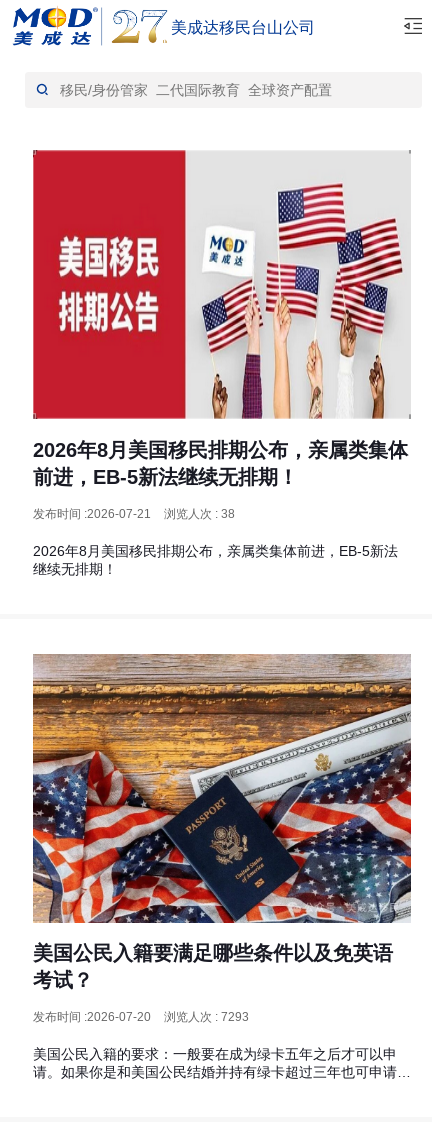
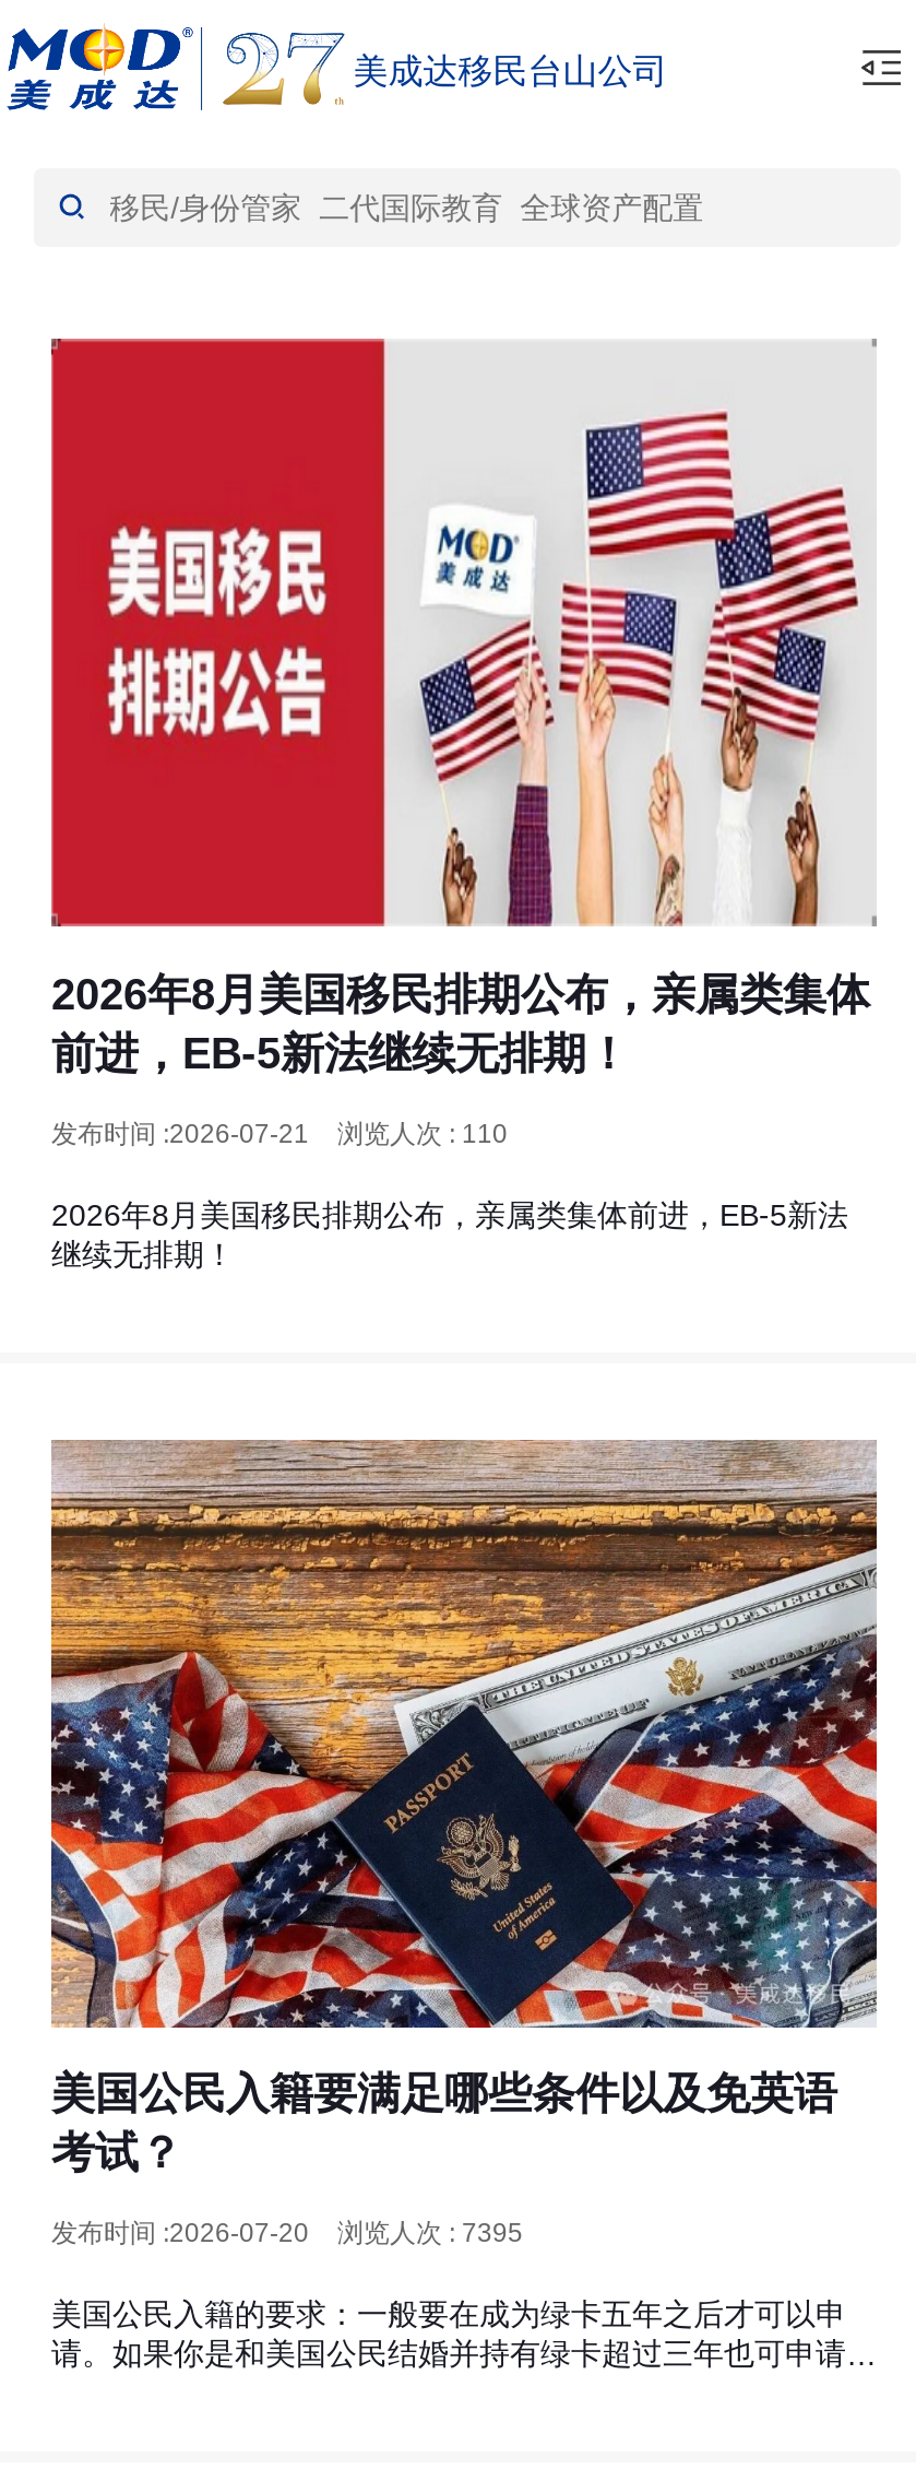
[33,507,235,521] 发布时间 :2026-07-21 浏览人次 : 38 -> [51,1118,508,1149] 发布时间 :2026-07-21 浏览人次 : 110
[33,1010,249,1024] 发布时间 :2026-07-20 浏览人次 : 7293 -> [51,2219,523,2249] 发布时间 :2026-07-20 浏览人次 : 7395

